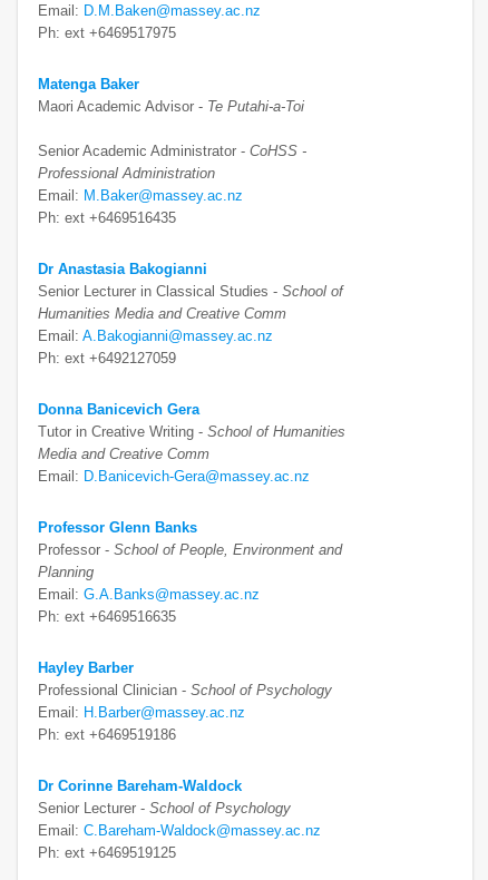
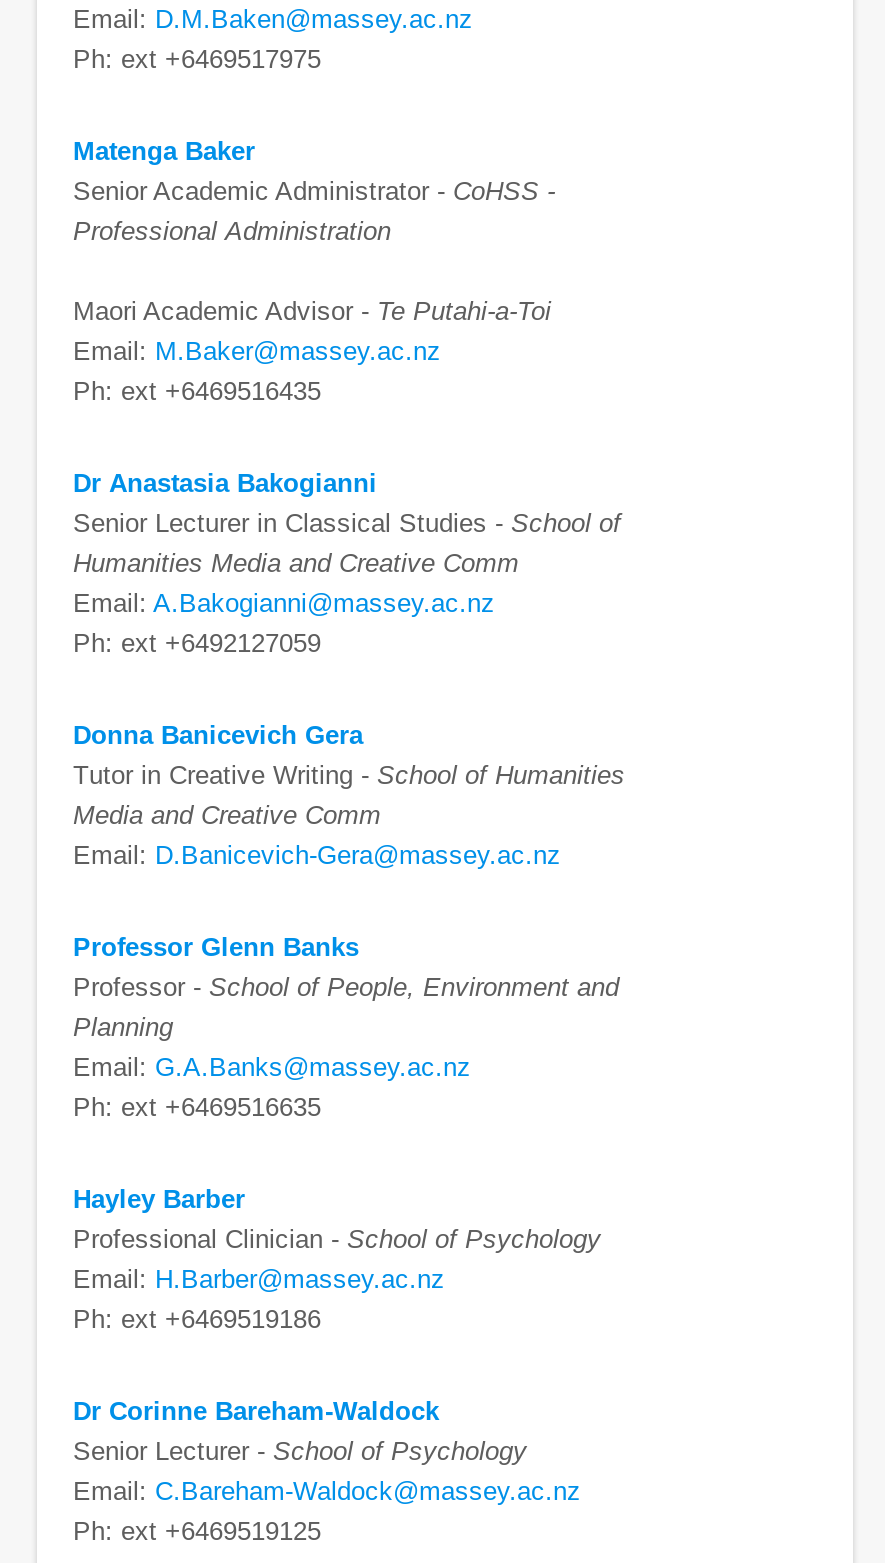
moved [38,99,304,115] -> [73,297,551,327]: Maori Academic Advisor - Te Putahi-a-Toi
moved [38,143,306,182] -> [73,177,555,247]: Senior Academic Administrator - CoHSS - | Professional Administration

